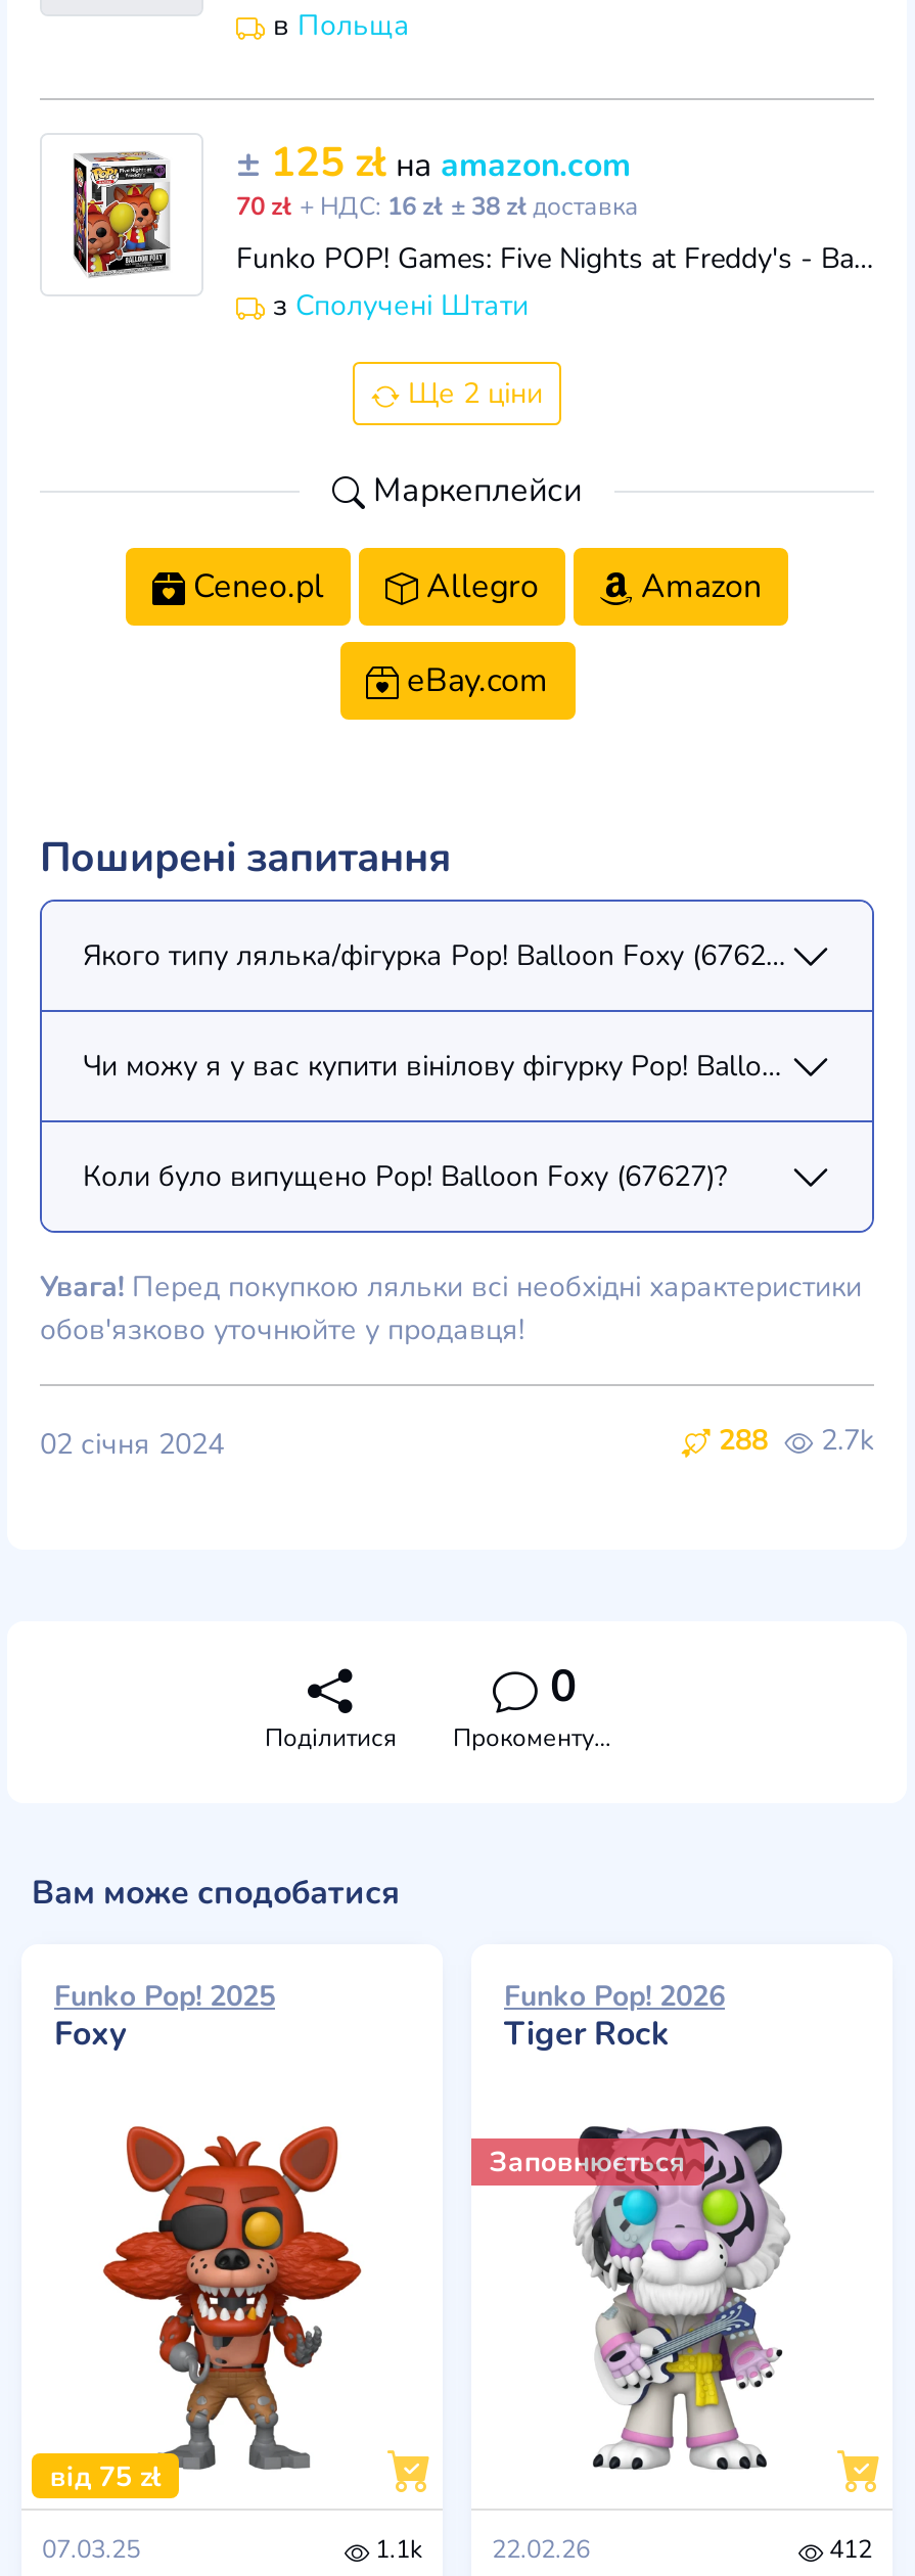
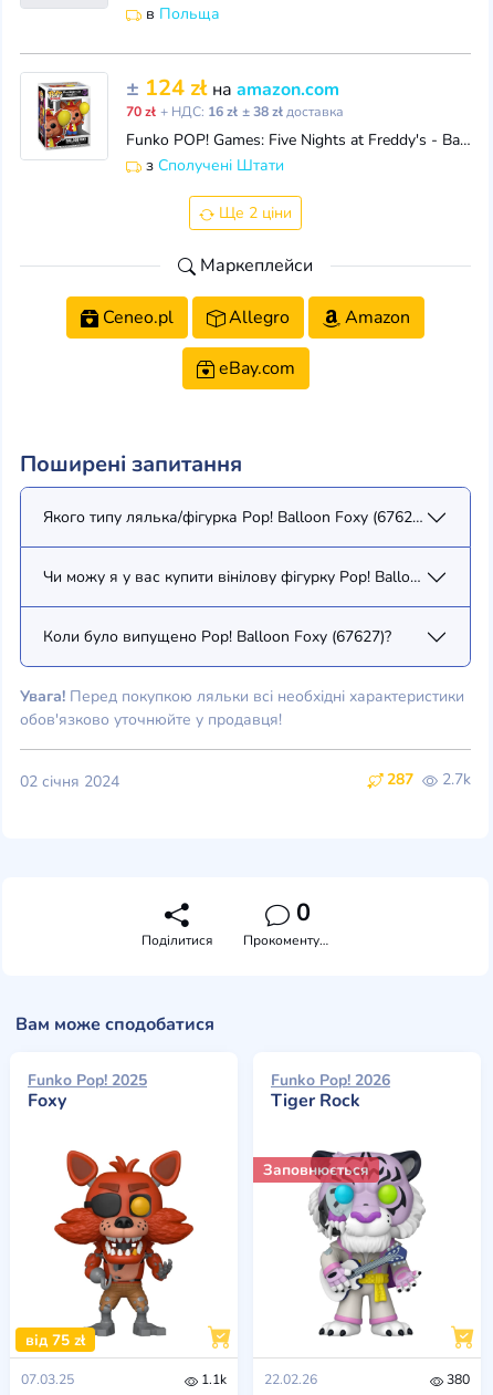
[236,135,631,190] ± 125 zł на amazon.com -> [126,73,339,103] ± 124 zł на amazon.com
[711,1421,874,1460] 288 2.7k -> [382,769,471,790] 287 2.7k
[823,2534,872,2567] 412 -> [443,1371,470,1389] 380

